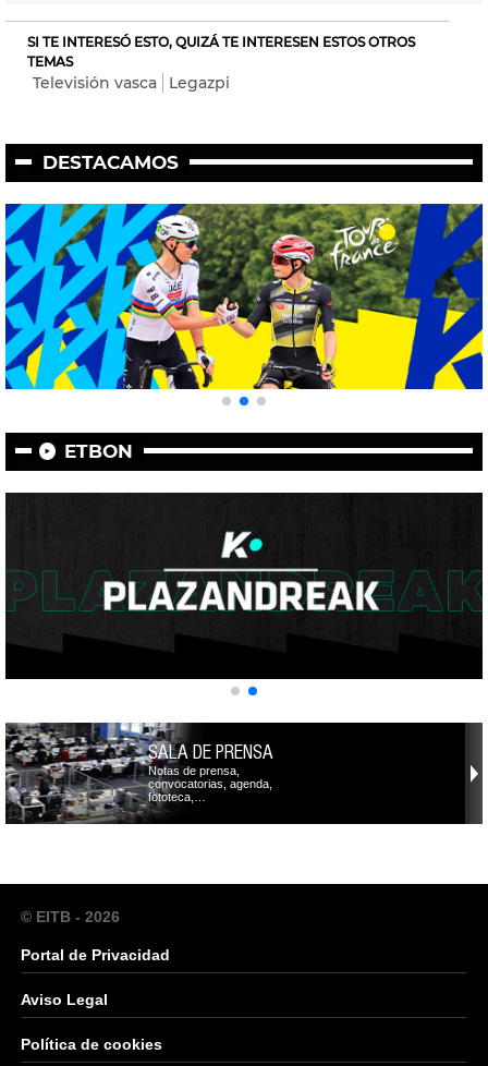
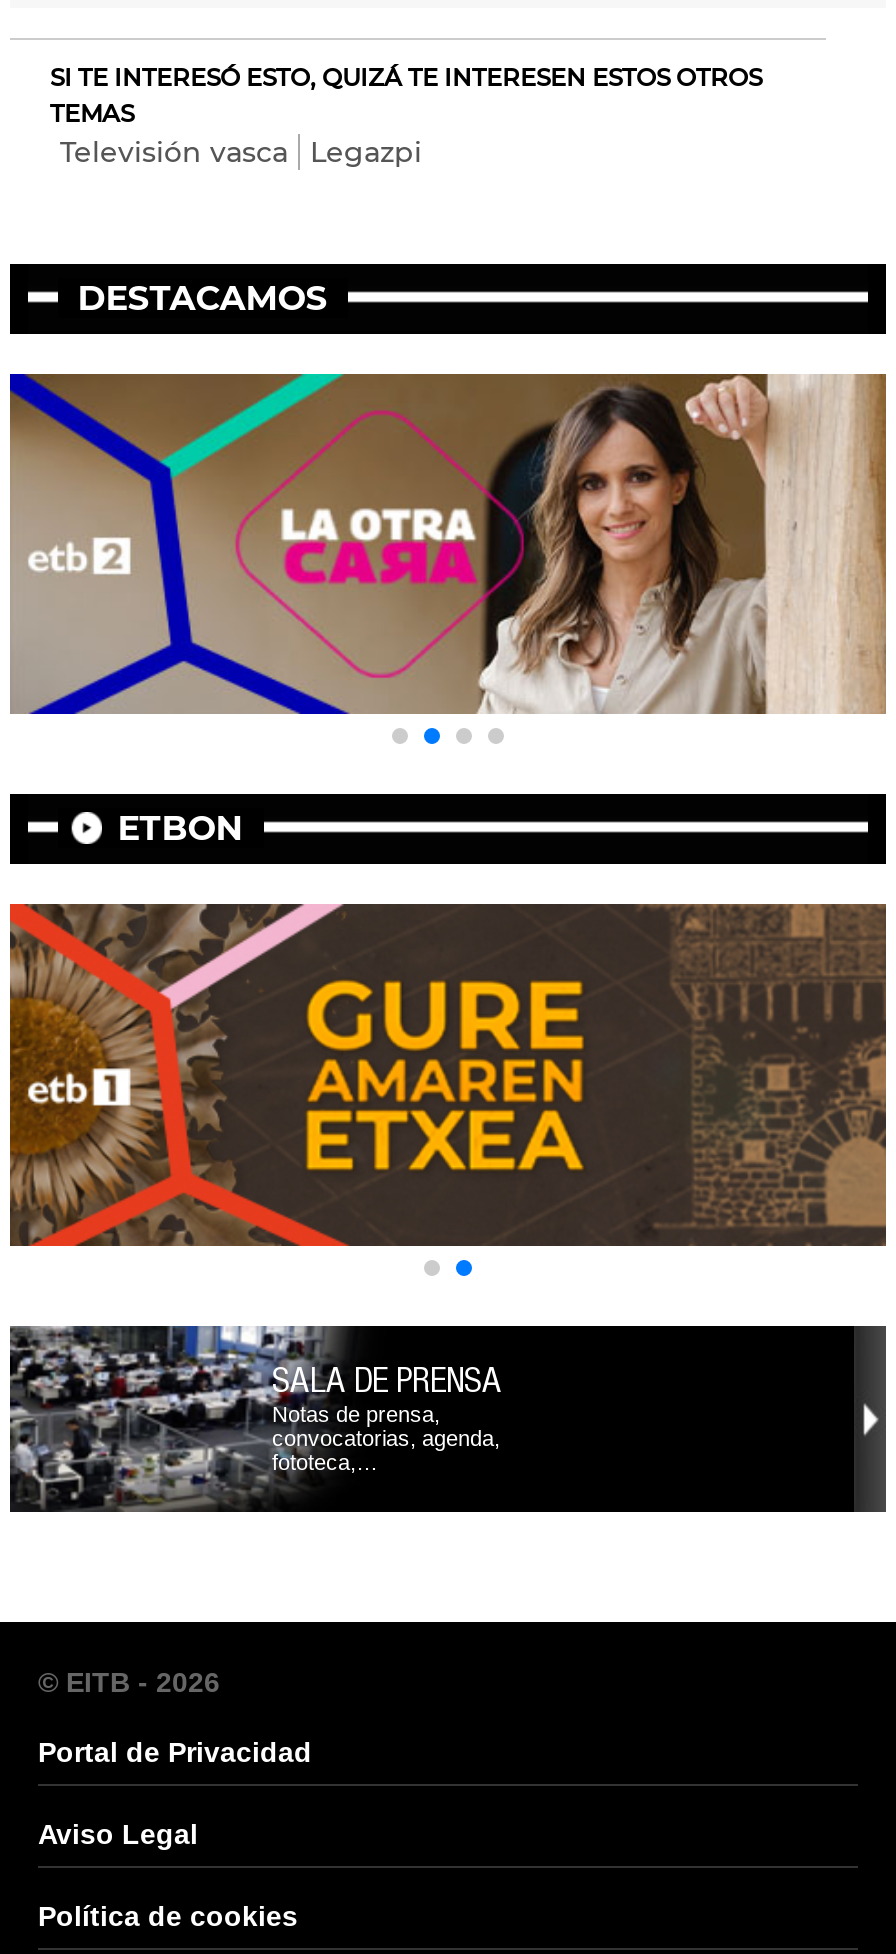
[4,203,484,407] [image] -> [8,372,888,746] [image]
[4,492,484,680] [image] -> [8,902,888,1248] [image]

